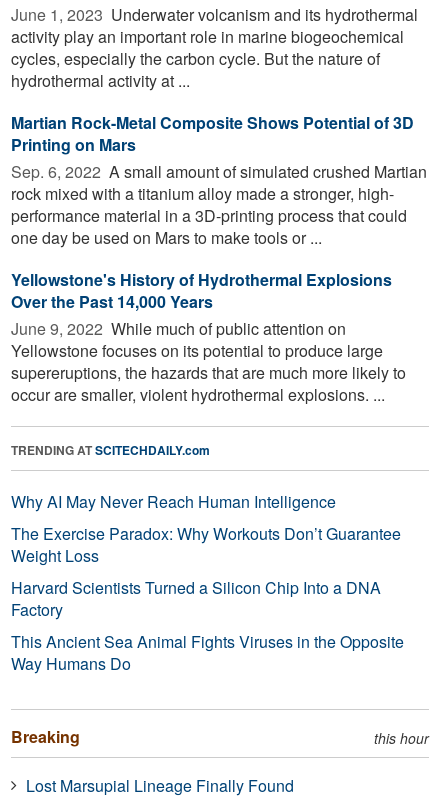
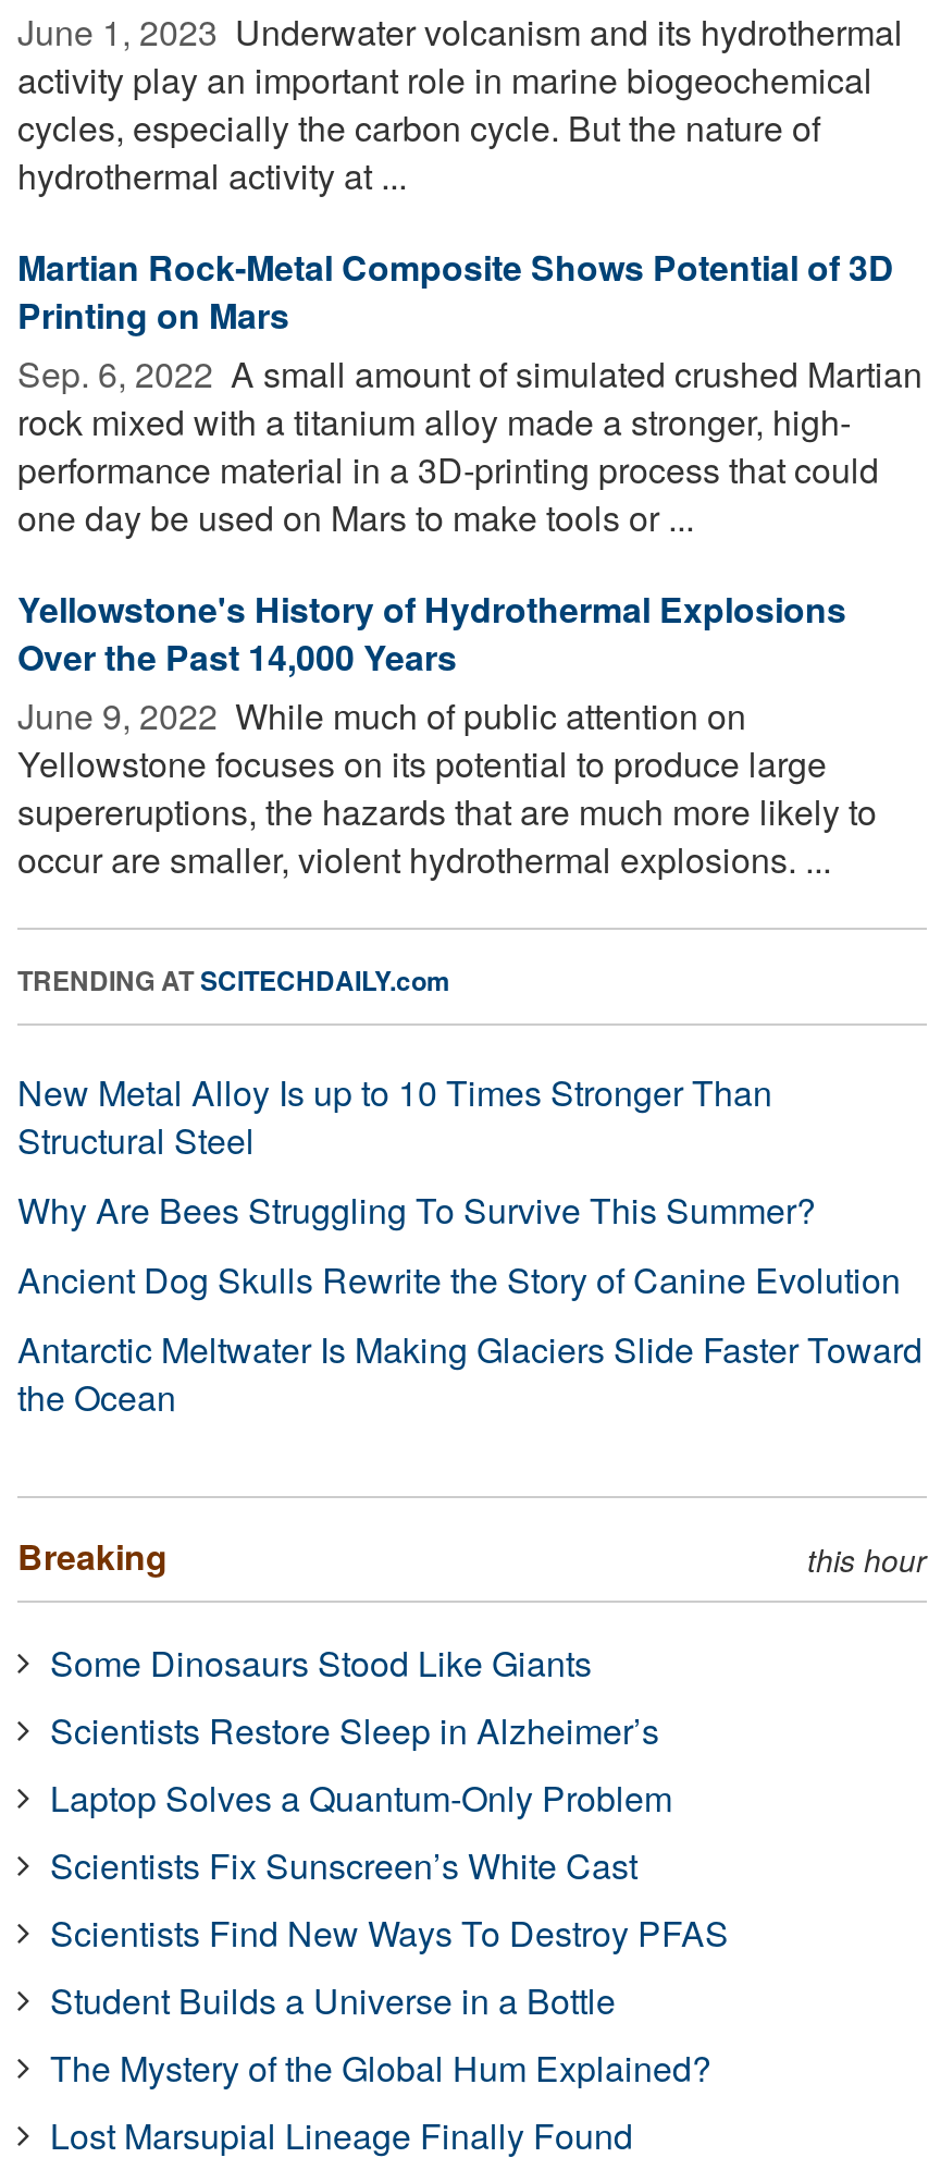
[11,490,404,675] Why AI May Never Reach Human Intelligence | The Exercise Paradox: Why Workouts Don’t Guarantee | Weight Loss | Harvard Scientists Turned a Silicon Chip Into a DNA | Factory | This Ancient Sea Animal Fights Viruses in the Opposite | Way Humans Do -> [17,1067,923,1422] New Metal Alloy Is up to 10 Times Stronger Than | Structural Steel | Why Are Bees Struggling To Survive This Summer? | Ancient Dog Skulls Rewrite the Story of Canine Evolution | Antarctic Meltwater Is Making Glaciers Slide Faster Toward | the Ocean
moved [11,725,429,748] -> [17,1530,927,1581]: Breaking | this hour
none -> [50,1637,729,2092] Some Dinosaurs Stood Like Giants | Scientists Restore Sleep in Alzheimer’s | Laptop Solves a Quantum-Only Problem | Scientists Fix Sunscreen’s White Cast | Scientists Find New Ways To Destroy PFAS | Student Builds a Universe in a Bottle | The Mystery of the Global Hum Explained?

